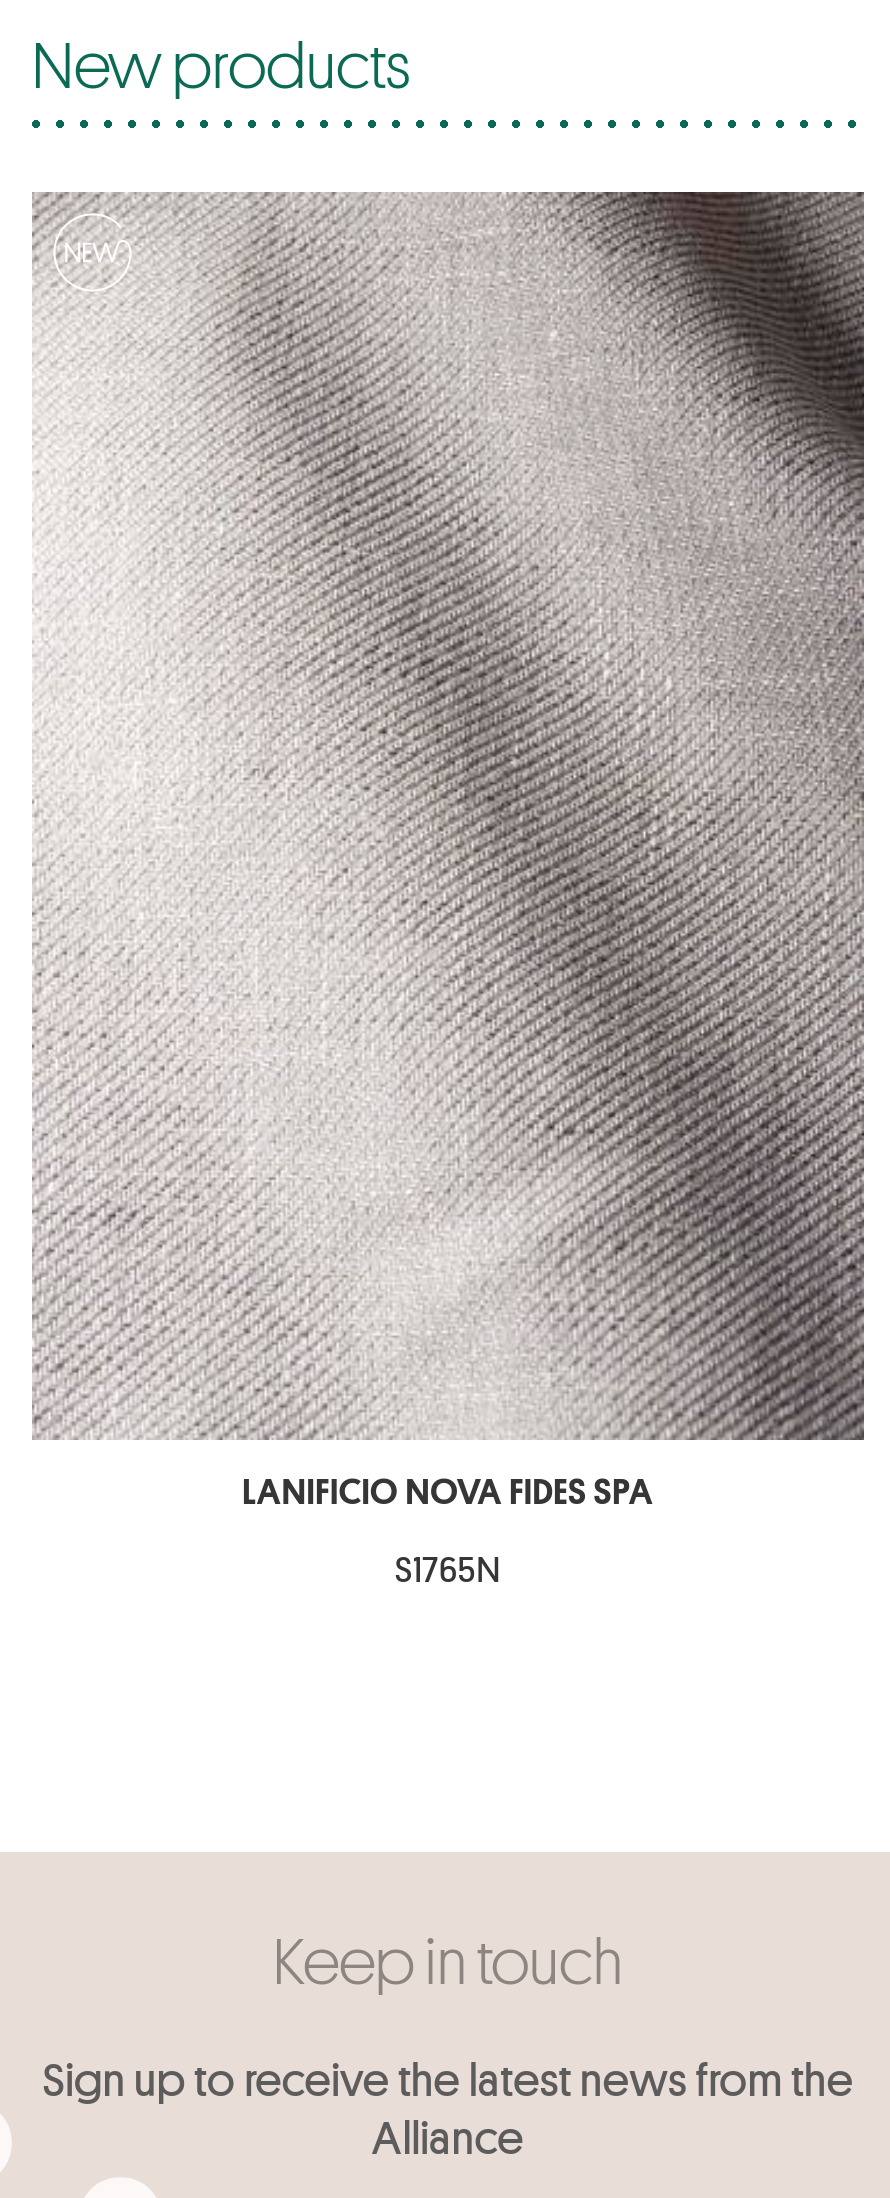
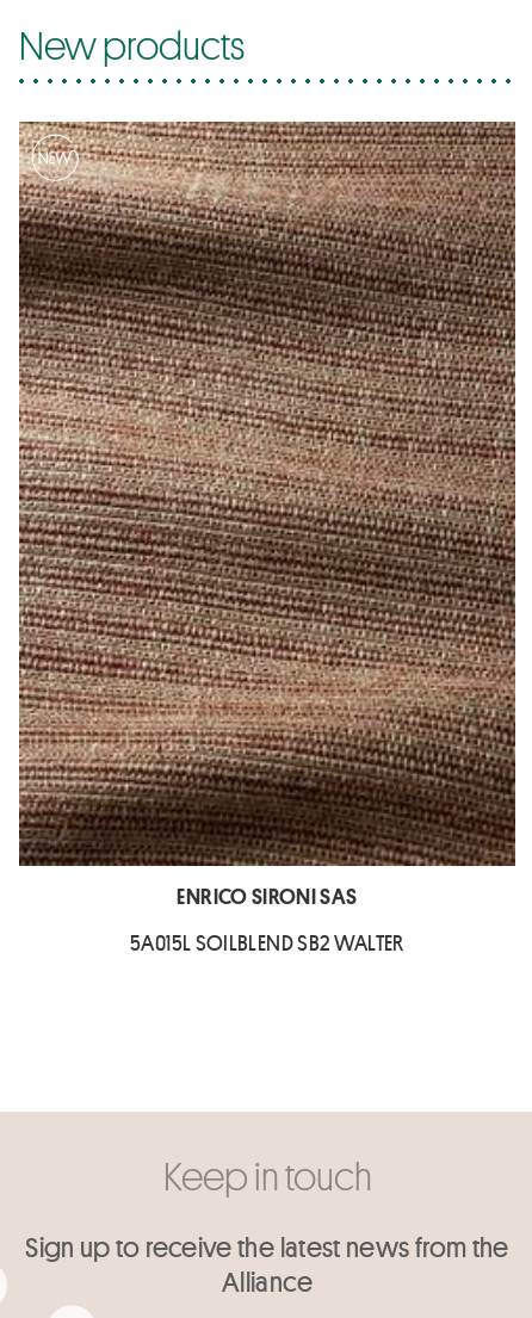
[32,190,866,1514] [image] | LANIFICIO NOVA FIDES SPA -> [18,122,516,910] [image] | ENRICO SIRONI SAS
[395,1544,501,1592] S1765N -> [130,928,404,957] 5A015L SOILBLEND SB2 WALTER

